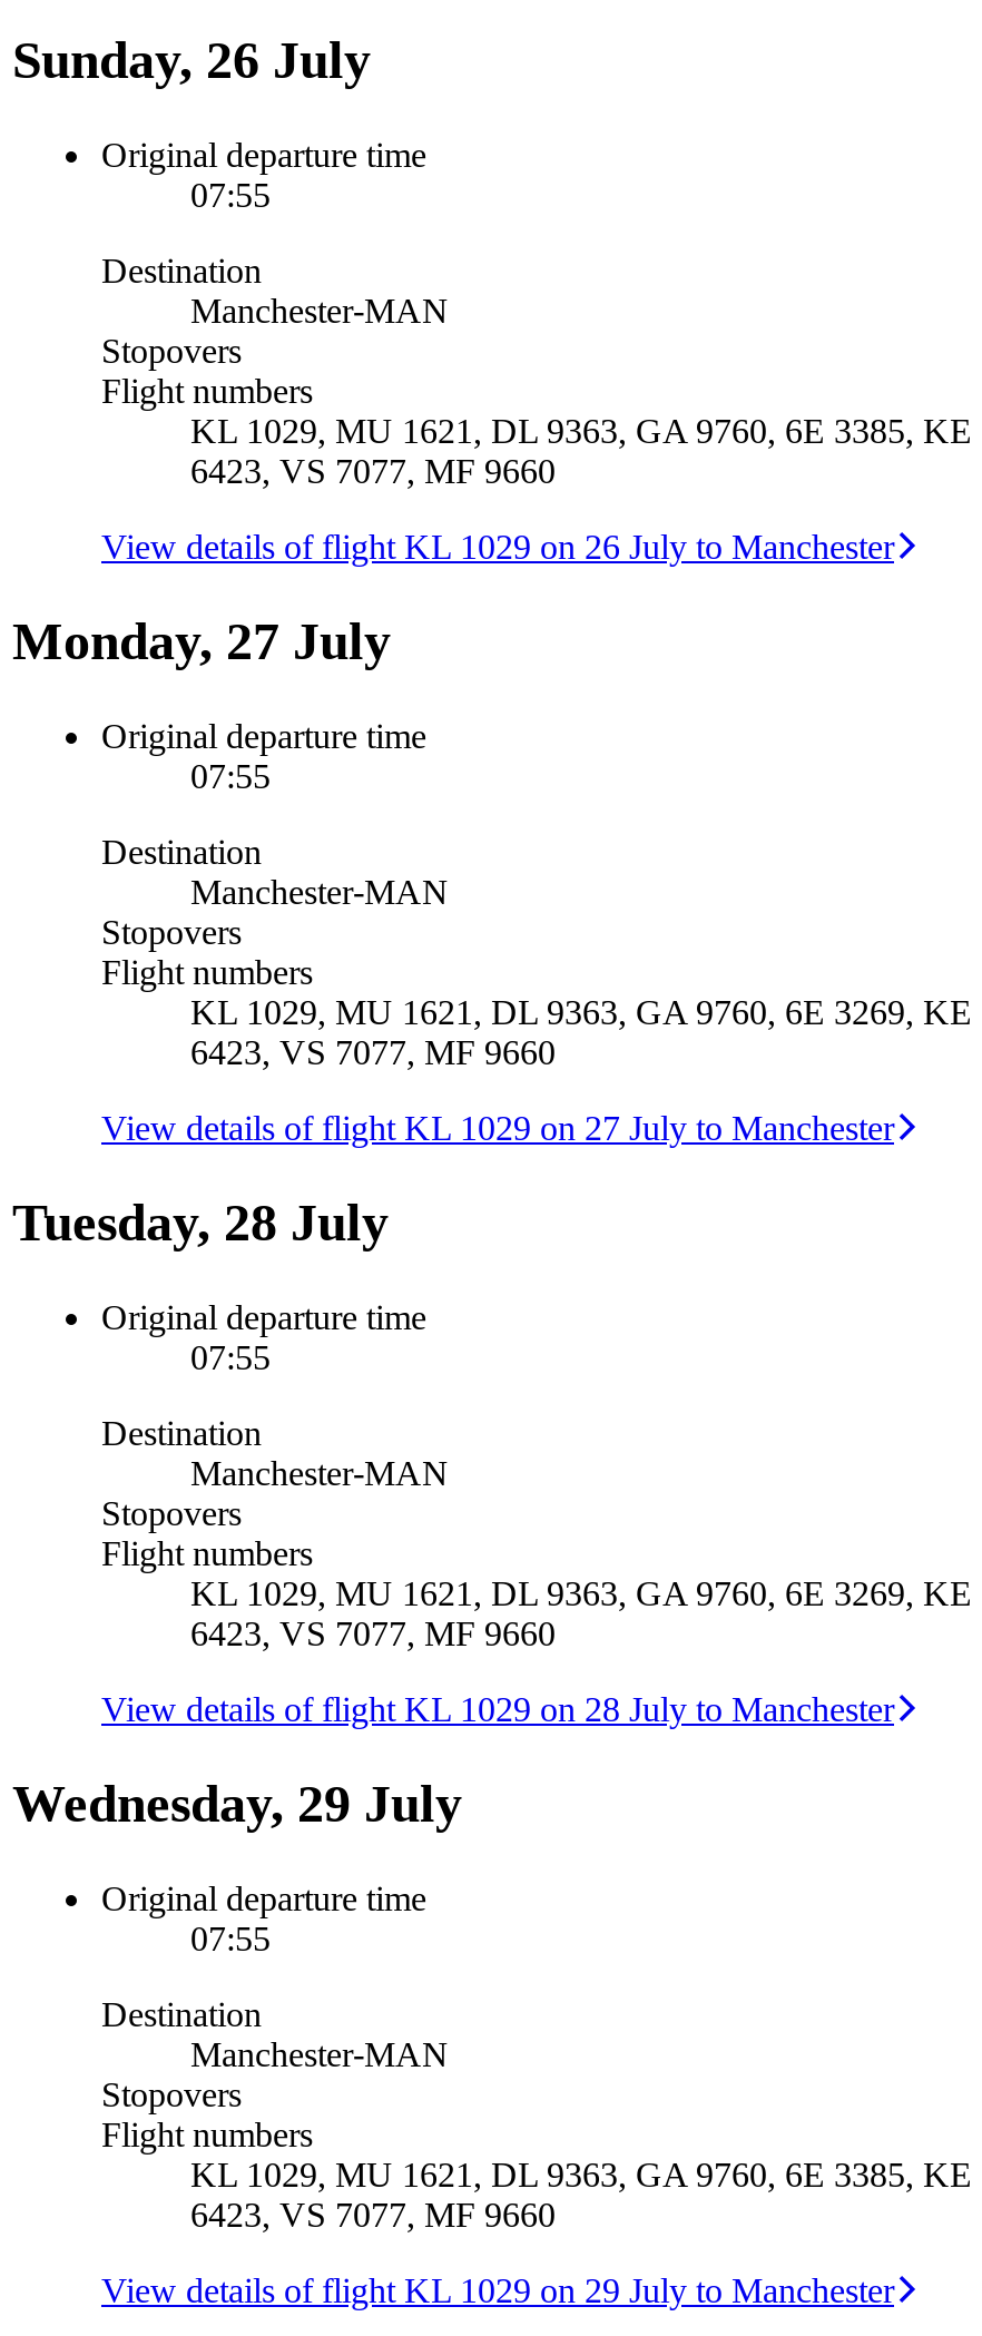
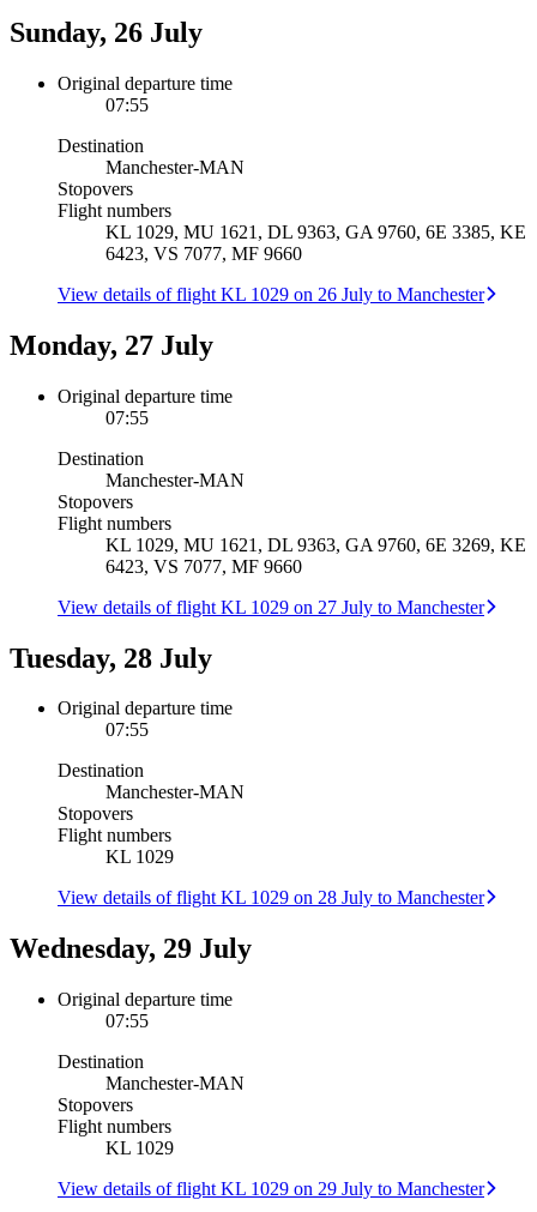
[190,1574,972,1652] KL 1029, MU 1621, DL 9363, GA 9760, 6E 3269, KE | 6423, VS 7077, MF 9660 -> [105,847,174,867] KL 1029
[190,2155,972,2233] KL 1029, MU 1621, DL 9363, GA 9760, 6E 3385, KE | 6423, VS 7077, MF 9660 -> [105,1138,174,1158] KL 1029

